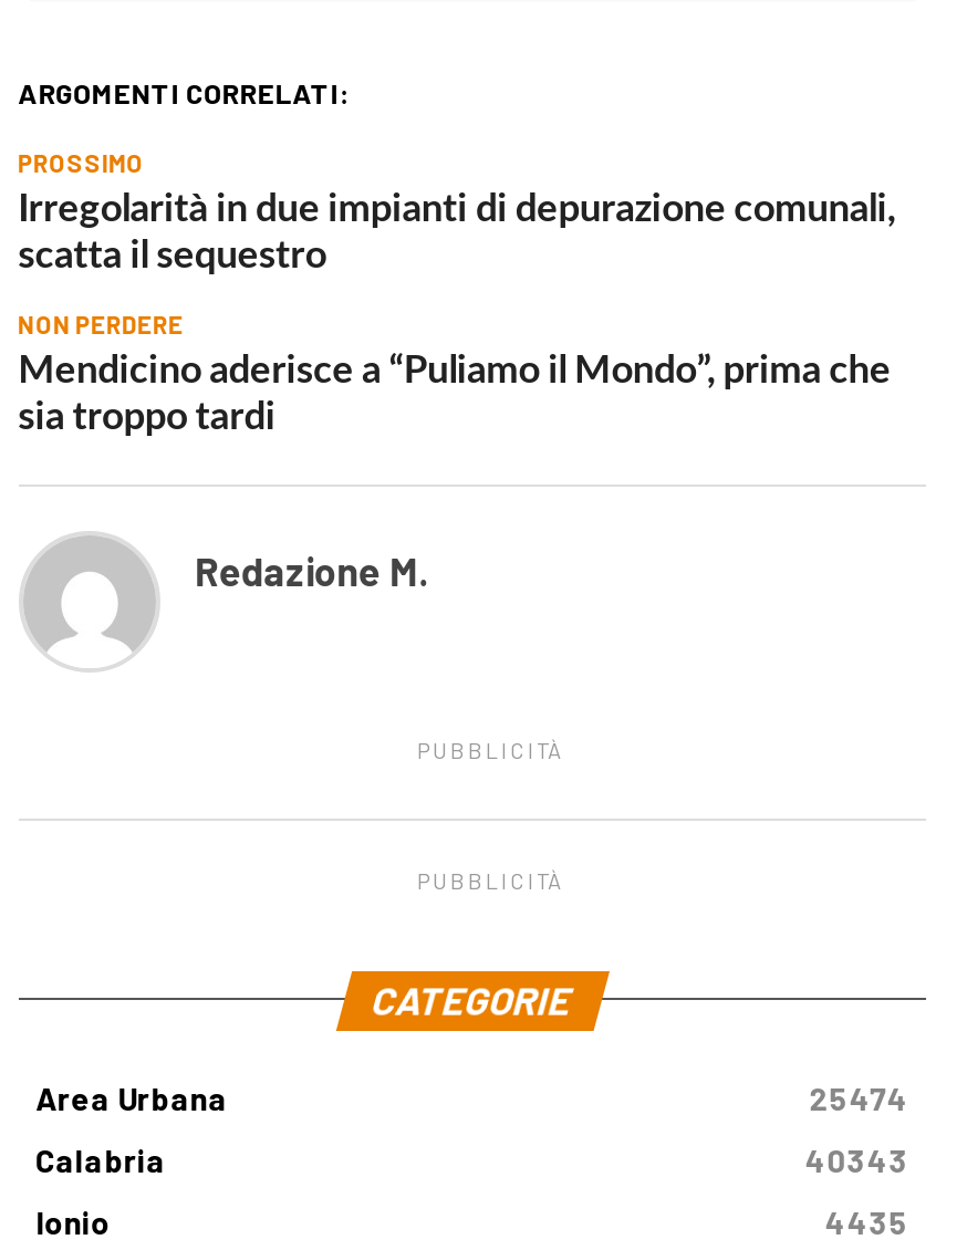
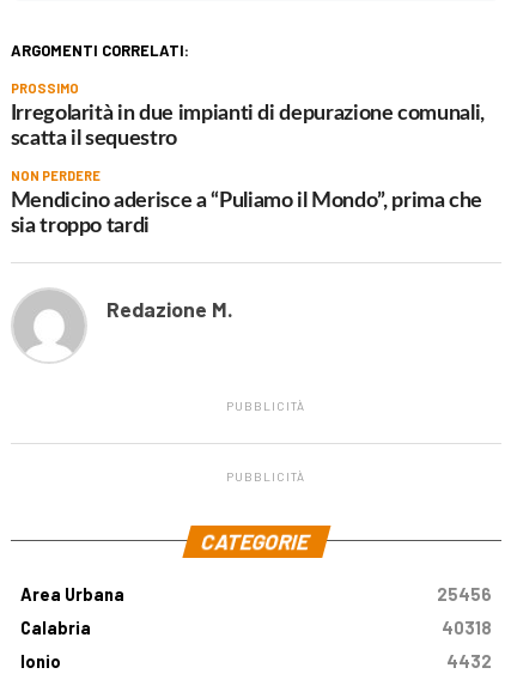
[809,1079,909,1117] 25474 -> [437,584,492,604] 25456
[805,1141,909,1179] 40343 -> [442,618,492,638] 40318
[825,1203,909,1241] 4435 -> [447,651,492,671] 4432

